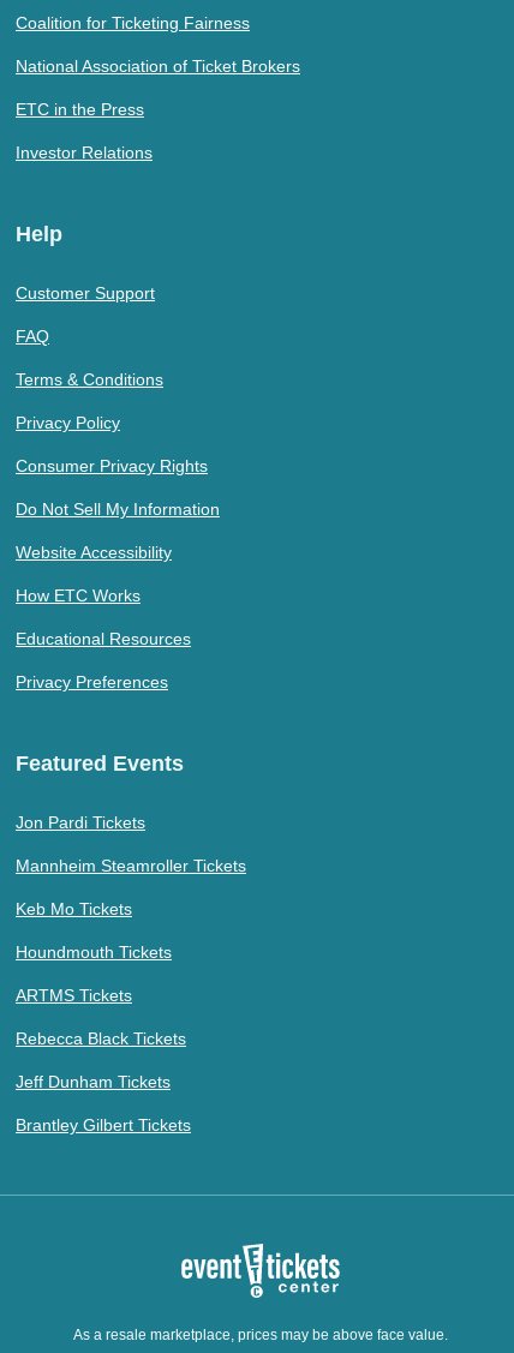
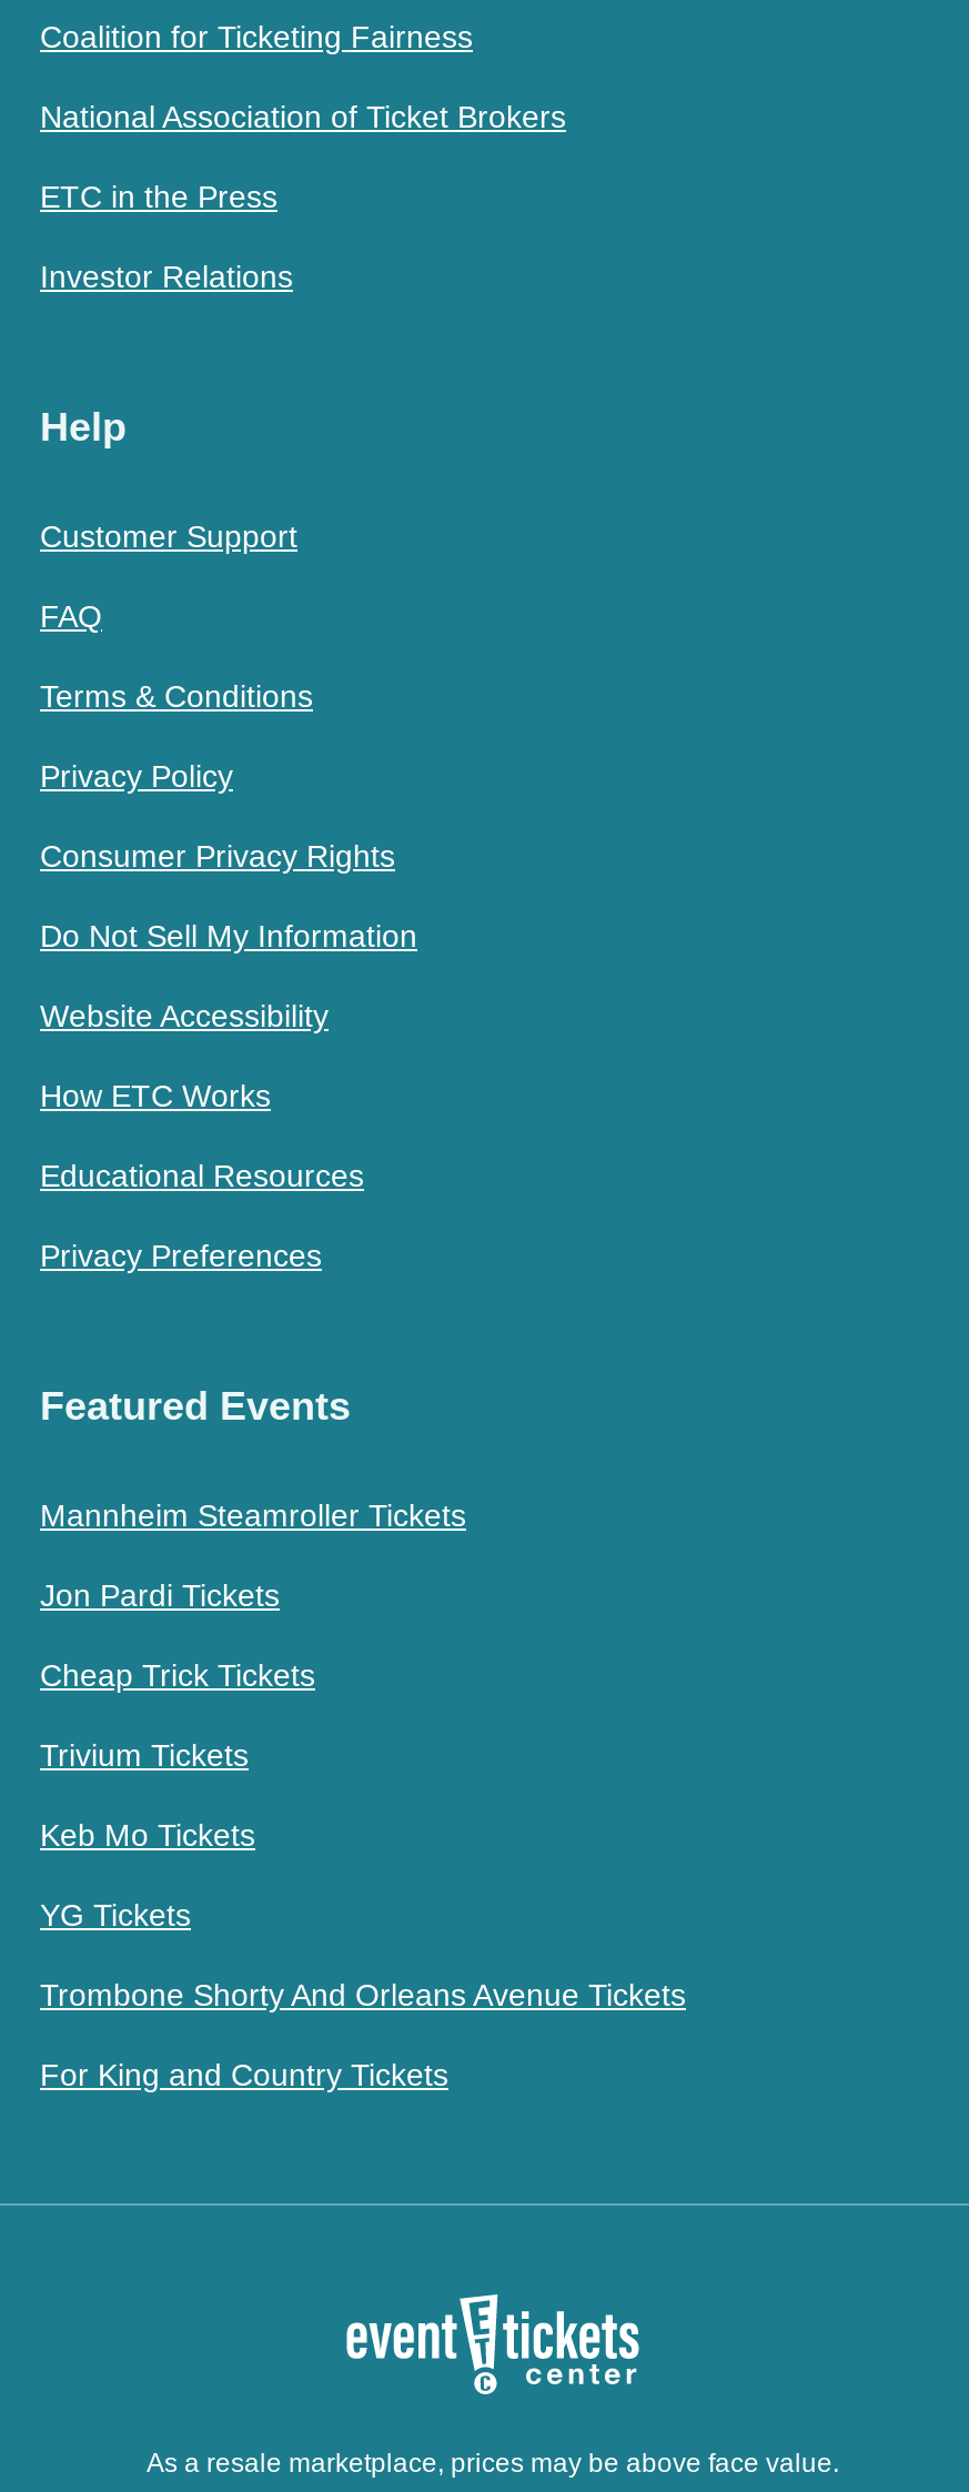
moved [16,812,145,831] -> [40,1576,280,1612]: Jon Pardi Tickets
none -> [40,1656,315,1772] Cheap Trick Tickets | Trivium Tickets
moved [16,855,246,875] -> [40,1496,466,1532]: Mannheim Steamroller Tickets
moved [16,899,132,918] -> [40,1816,255,1852]: Keb Mo Tickets
[16,942,191,1134] Houndmouth Tickets | ARTMS Tickets | Rebecca Black Tickets | Jeff Dunham Tickets | Brantley Gilbert Tickets -> [40,1896,686,2091] YG Tickets | Trombone Shorty And Orleans Avenue Tickets | For King and Country Tickets

